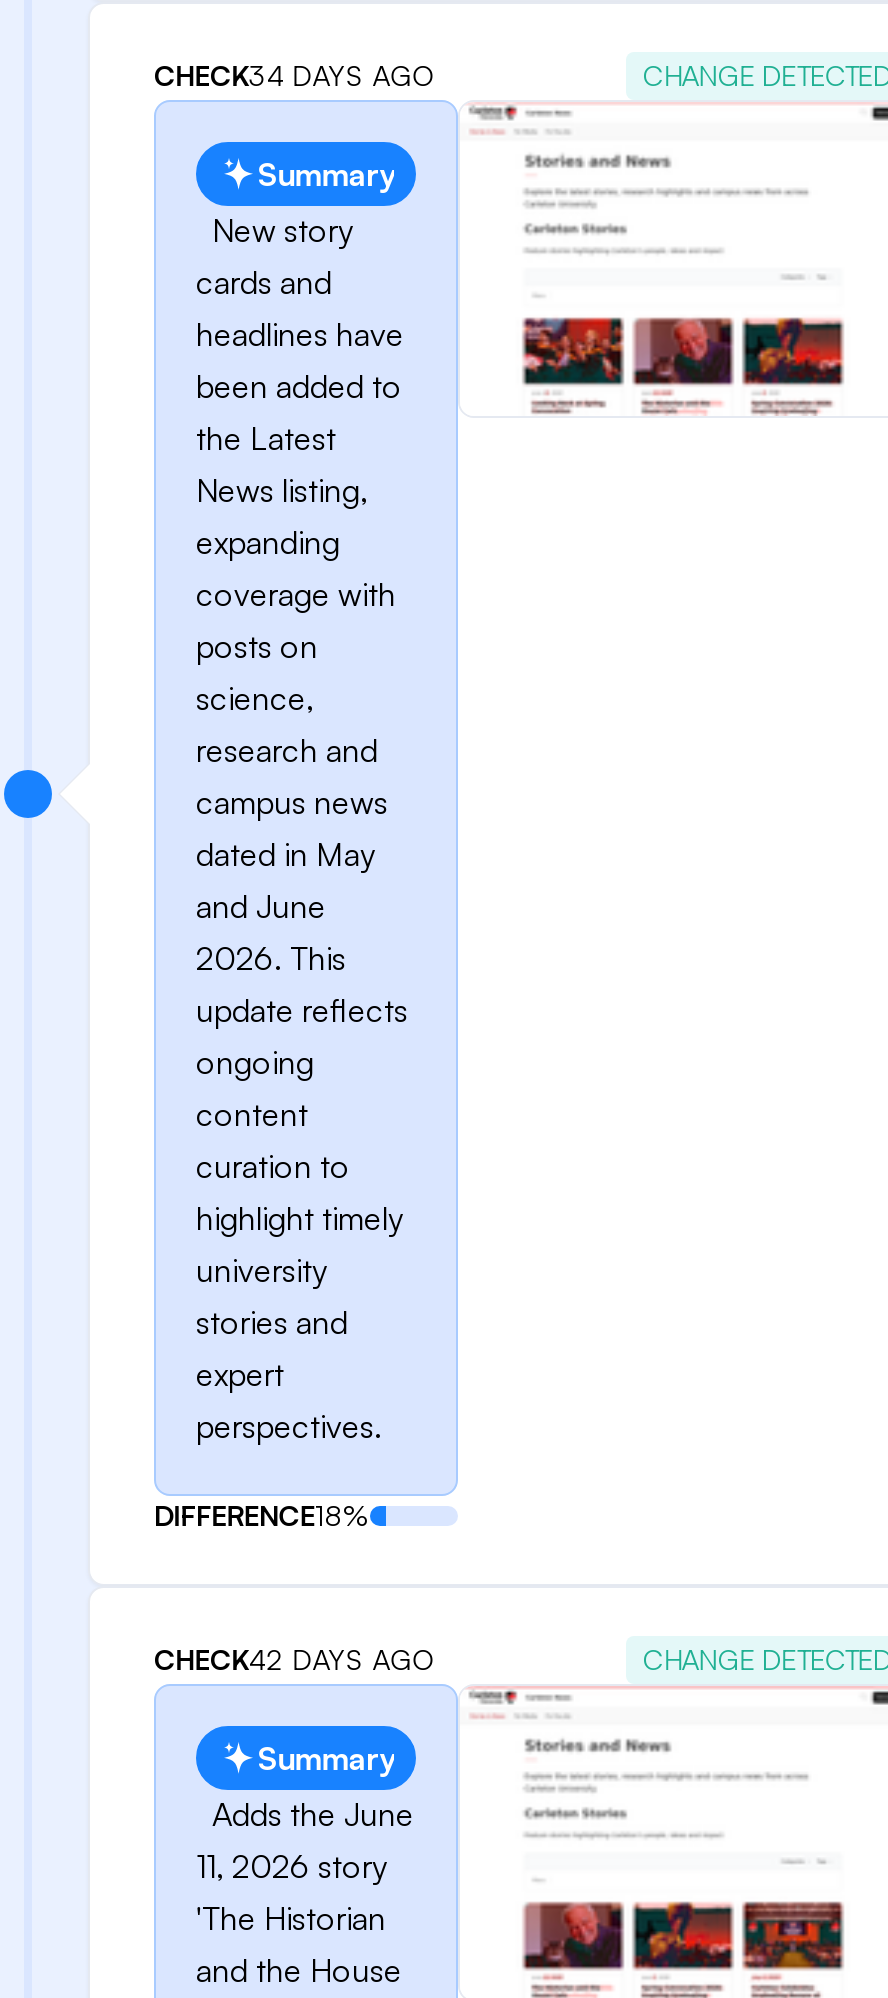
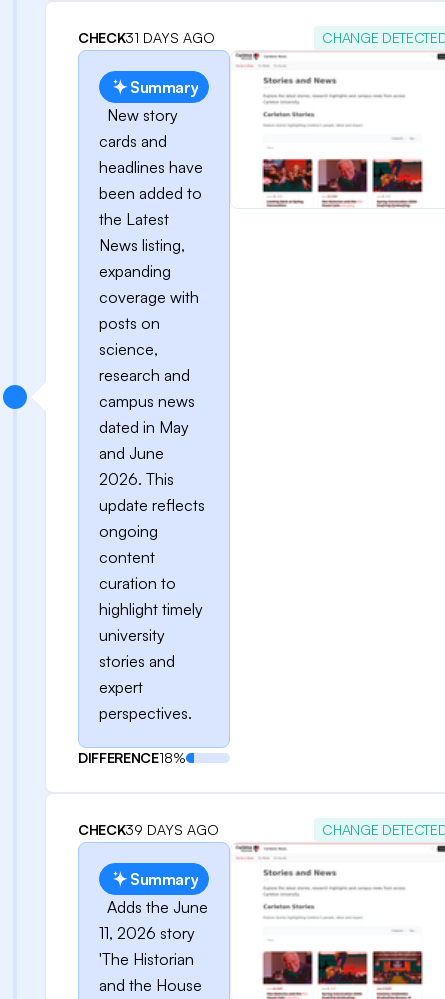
[154,58,436,92] CHECK34 DAYS AGO -> [78,29,215,46] CHECK31 DAYS AGO
[154,1642,436,1676] CHECK42 DAYS AGO -> [78,821,219,838] CHECK39 DAYS AGO

